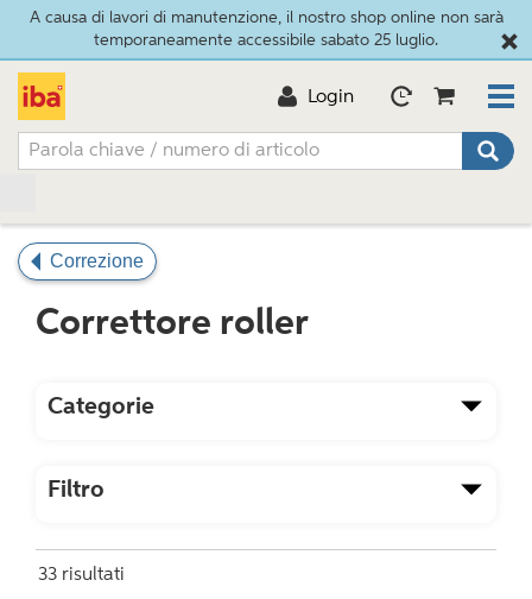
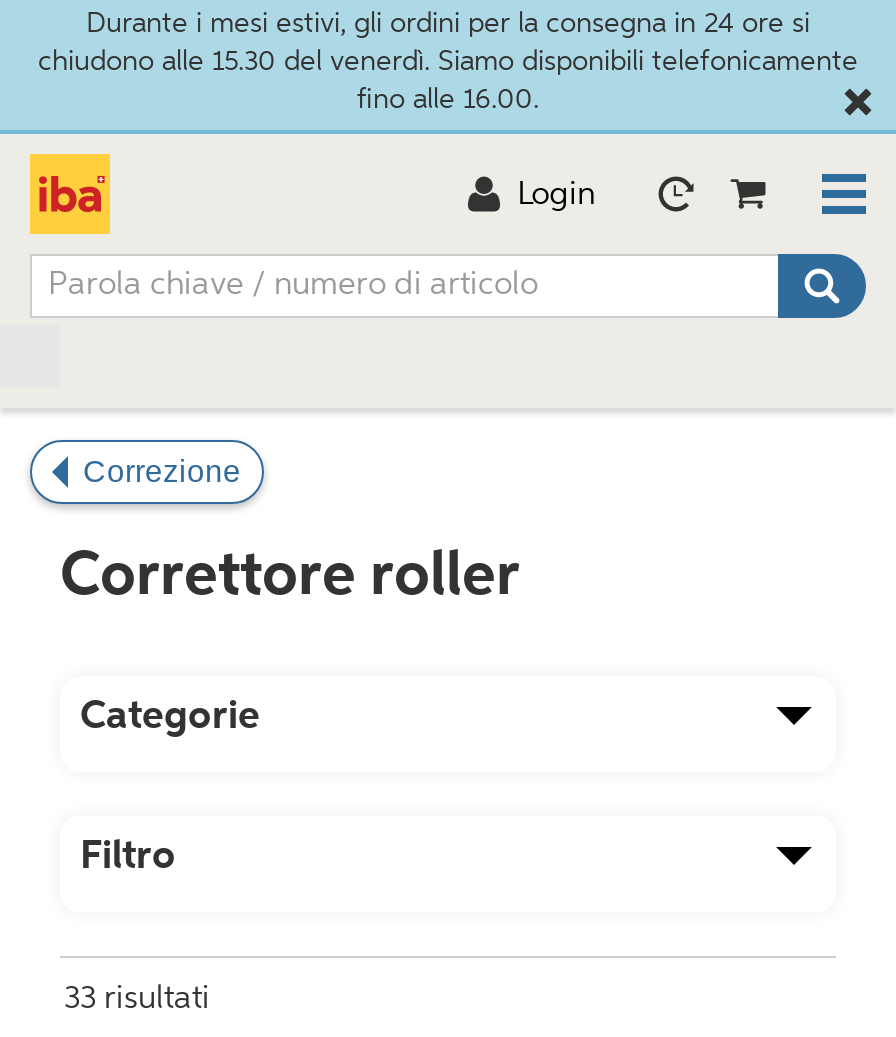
[29,9,503,48] A causa di lavori di manutenzione, il nostro shop online non sarà | temporaneamente accessibile sabato 25 luglio. -> [38,9,858,113] Durante i mesi estivi, gli ordini per la consegna in 24 ore si | chiudono alle 15.30 del venerdì. Siamo disponibili telefonicamente | fino alle 16.00.

